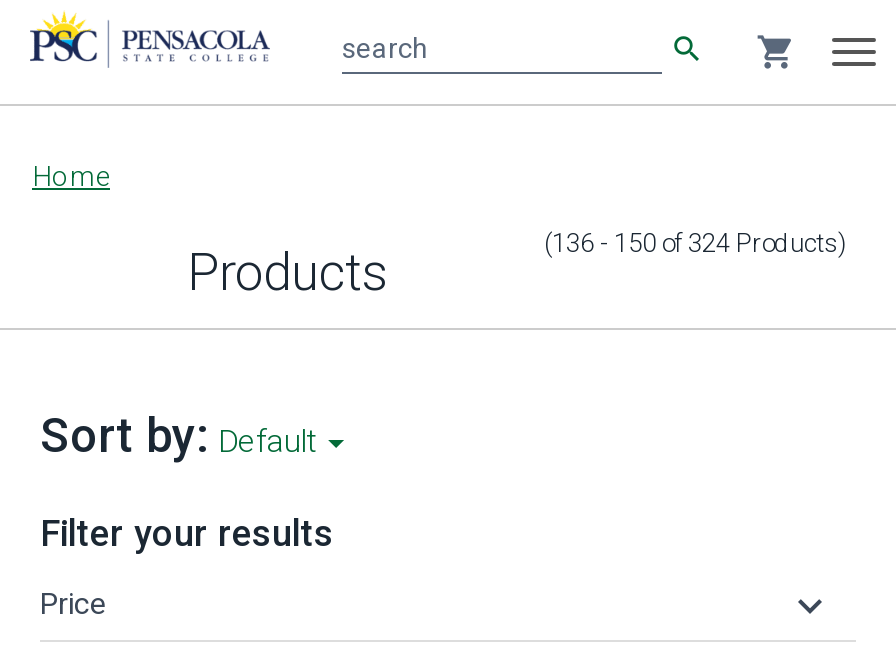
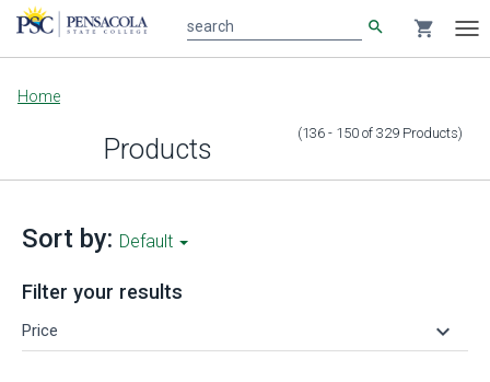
[544,228,846,258] (136 - 150 of 324 Products) -> [297,125,463,141] (136 - 150 of 329 Products)

